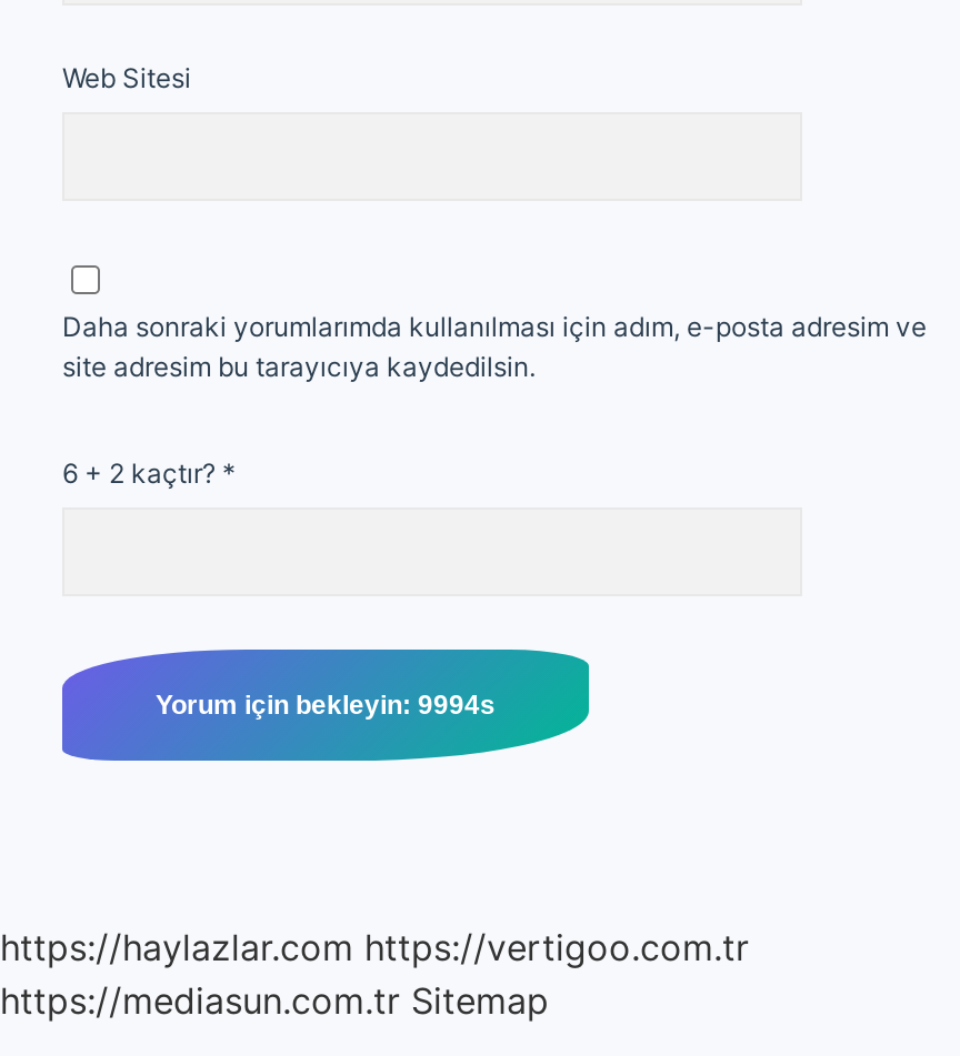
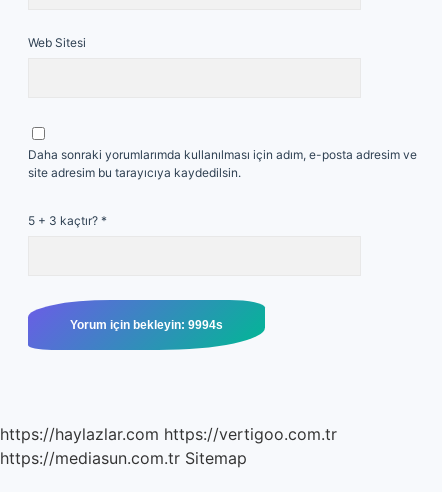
[62,456,236,490] 6 + 2 kaçtır? * -> [28,213,107,228] 5 + 3 kaçtır? *

